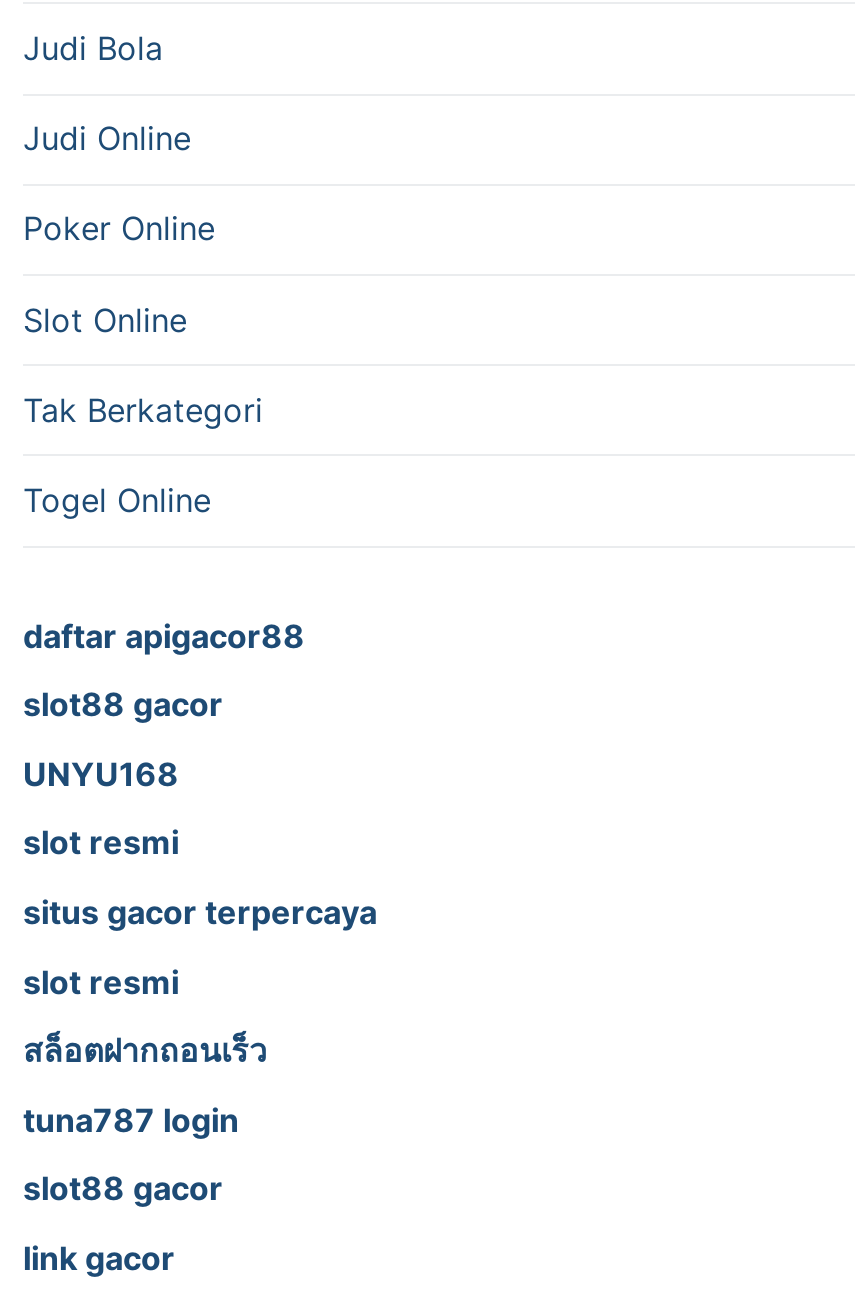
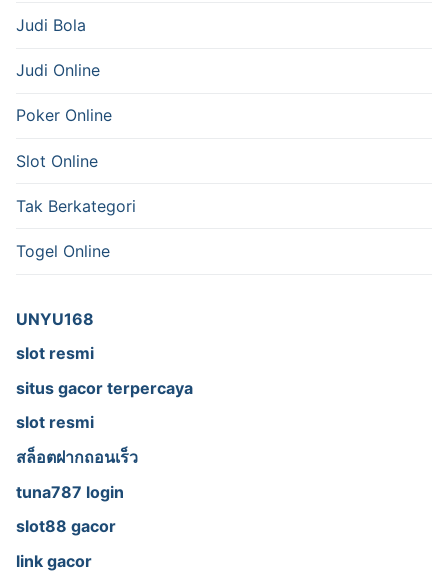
[23,615,305,724] daftar apigacor88 | slot88 gacor -> none

